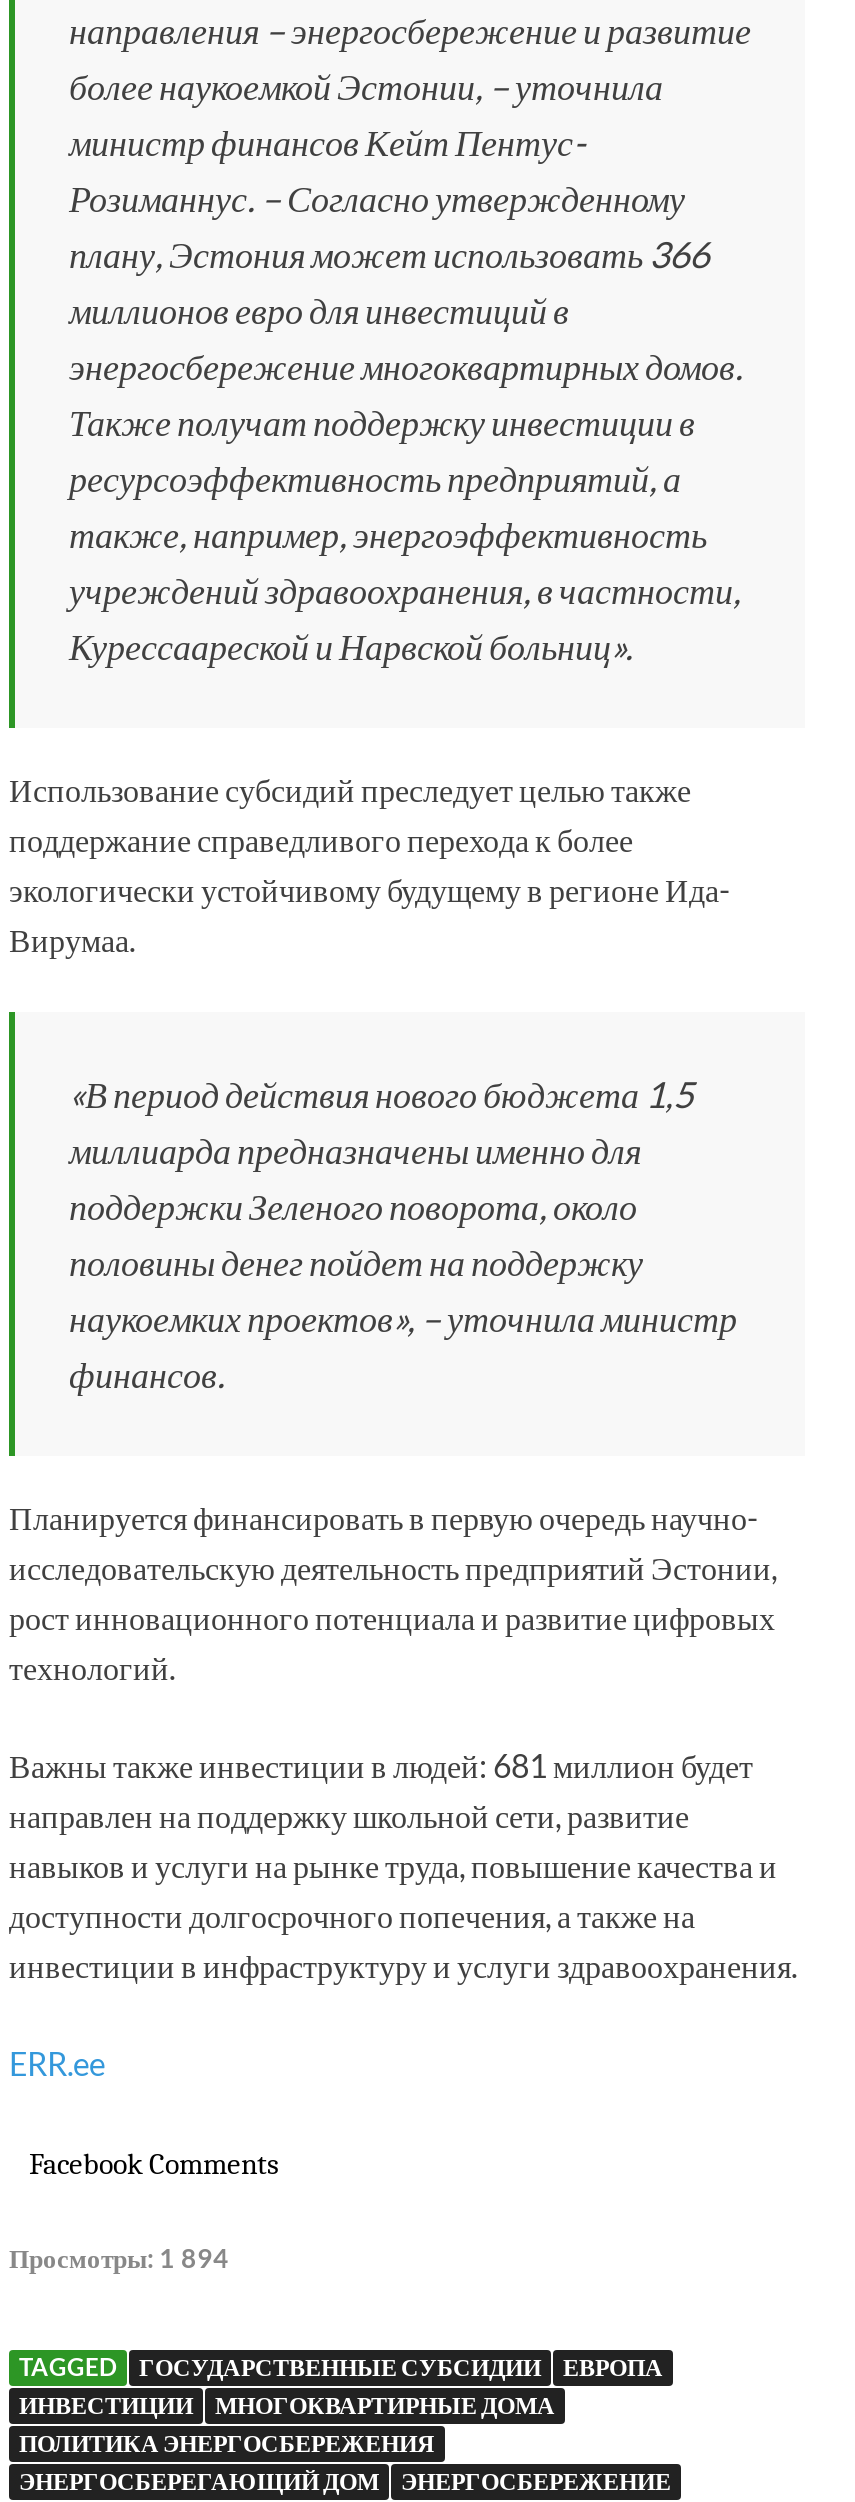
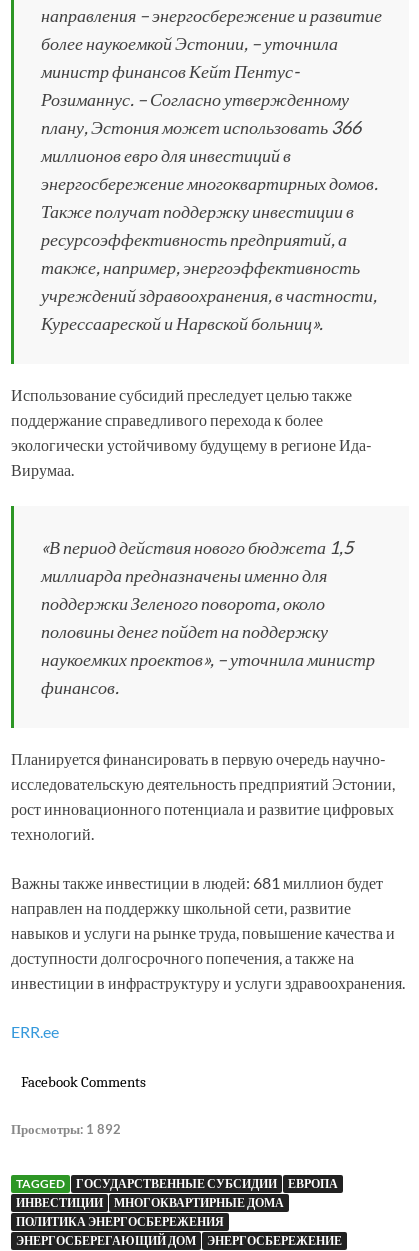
[9,2242,229,2274] Просмотры: 1 894 -> [11,1121,121,1137] Просмотры: 1 892

